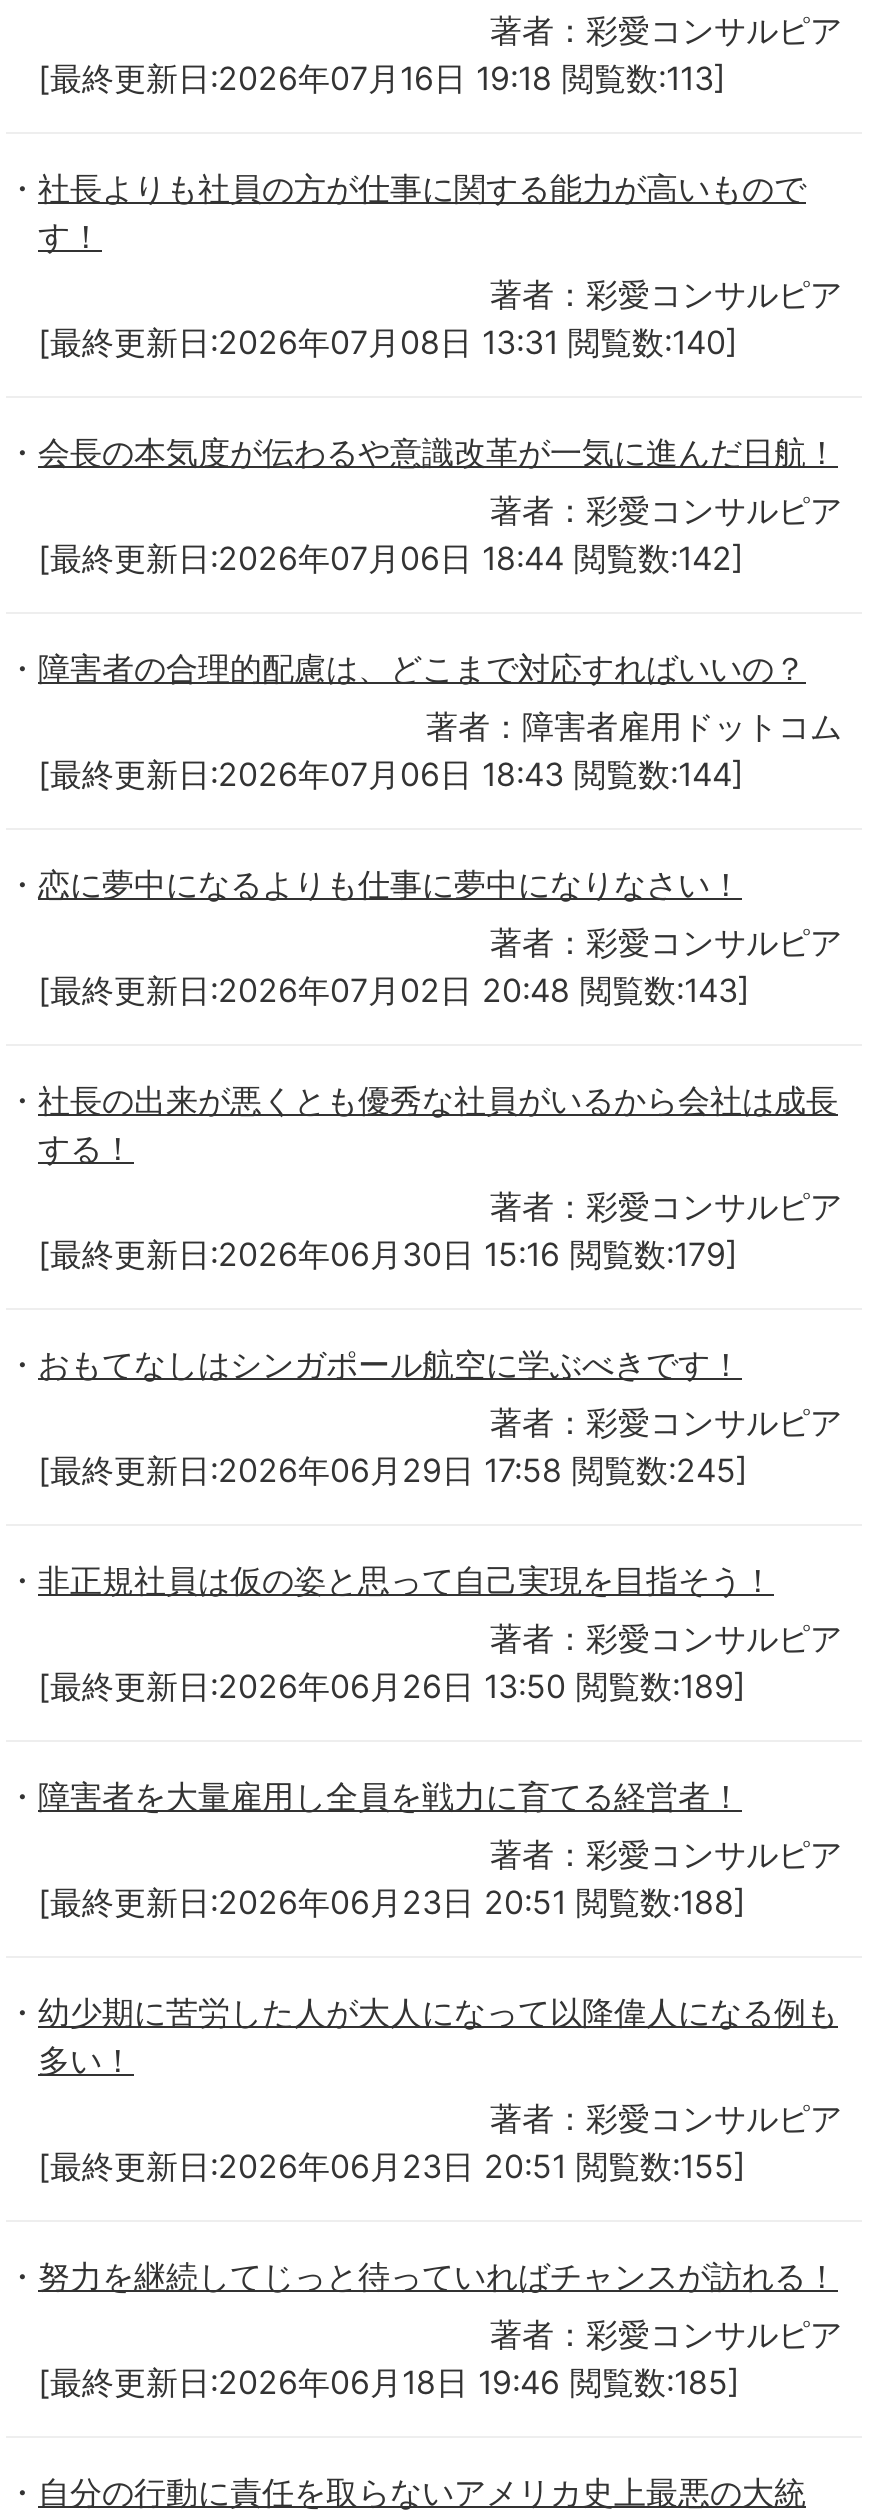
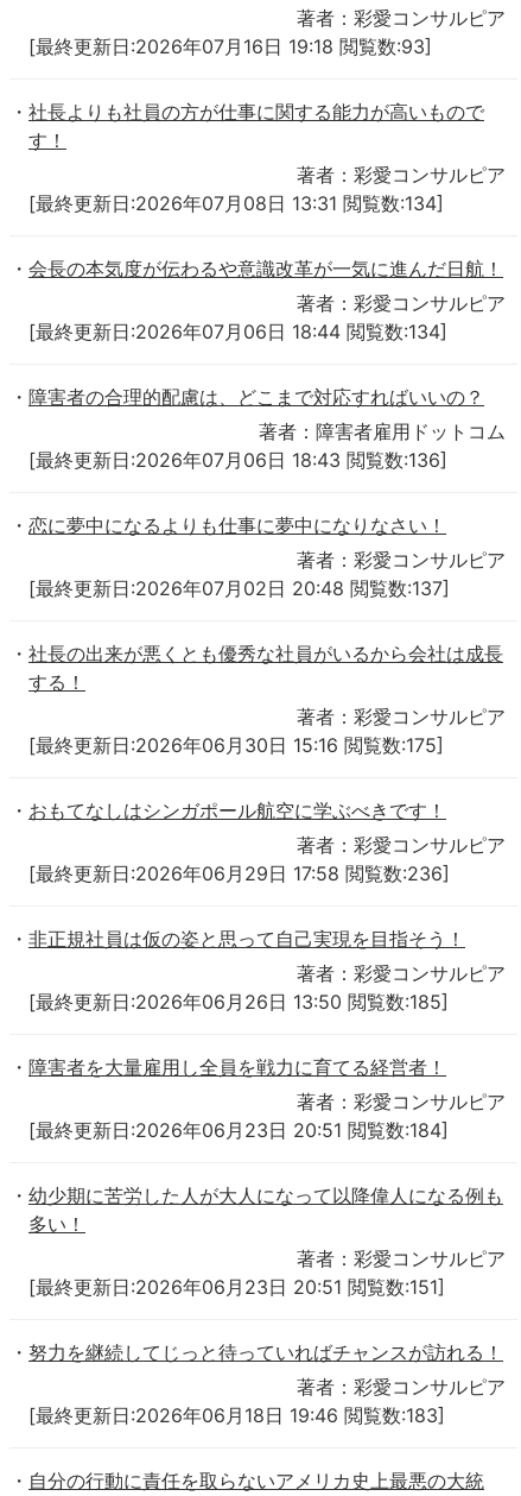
[38,58,726,98] [最終更新日:2026年07月16日 19:18 閲覧数:113] -> [28,34,432,58] [最終更新日:2026年07月16日 19:18 閲覧数:93]
[38,322,738,362] [最終更新日:2026年07月08日 13:31 閲覧数:140] -> [28,191,444,215] [最終更新日:2026年07月08日 13:31 閲覧数:134]
[38,538,744,578] [最終更新日:2026年07月06日 18:44 閲覧数:142] -> [28,320,447,343] [最終更新日:2026年07月06日 18:44 閲覧数:134]
[38,754,744,794] [最終更新日:2026年07月06日 18:43 閲覧数:144] -> [28,448,447,472] [最終更新日:2026年07月06日 18:43 閲覧数:136]
[38,970,750,1010] [最終更新日:2026年07月02日 20:48 閲覧数:143] -> [28,576,450,600] [最終更新日:2026年07月02日 20:48 閲覧数:137]
[38,1234,738,1274] [最終更新日:2026年06月30日 15:16 閲覧数:179] -> [28,733,444,757] [最終更新日:2026年06月30日 15:16 閲覧数:175]
[38,1450,748,1490] [最終更新日:2026年06月29日 17:58 閲覧数:245] -> [28,861,450,885] [最終更新日:2026年06月29日 17:58 閲覧数:236]
[38,1666,746,1706] [最終更新日:2026年06月26日 13:50 閲覧数:189] -> [28,990,449,1013] [最終更新日:2026年06月26日 13:50 閲覧数:185]
[38,1882,746,1922] [最終更新日:2026年06月23日 20:51 閲覧数:188] -> [28,1118,449,1142] [最終更新日:2026年06月23日 20:51 閲覧数:184]
[38,2146,746,2186] [最終更新日:2026年06月23日 20:51 閲覧数:155] -> [28,1275,445,1299] [最終更新日:2026年06月23日 20:51 閲覧数:151]
[38,2362,740,2402] [最終更新日:2026年06月18日 19:46 閲覧数:185] -> [28,1403,445,1427] [最終更新日:2026年06月18日 19:46 閲覧数:183]

